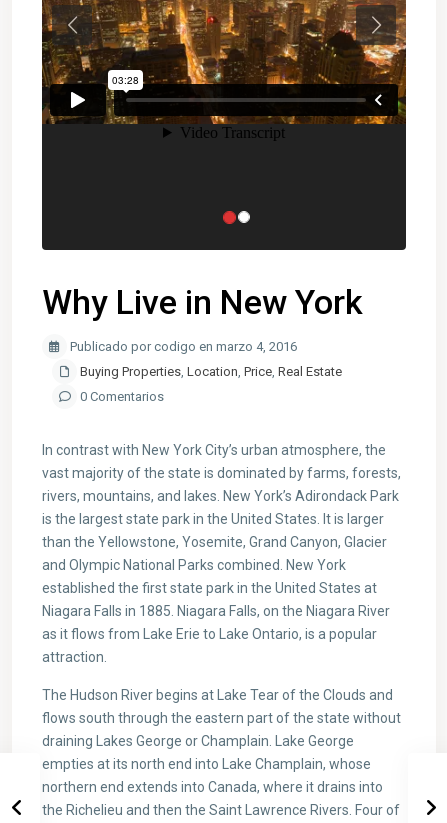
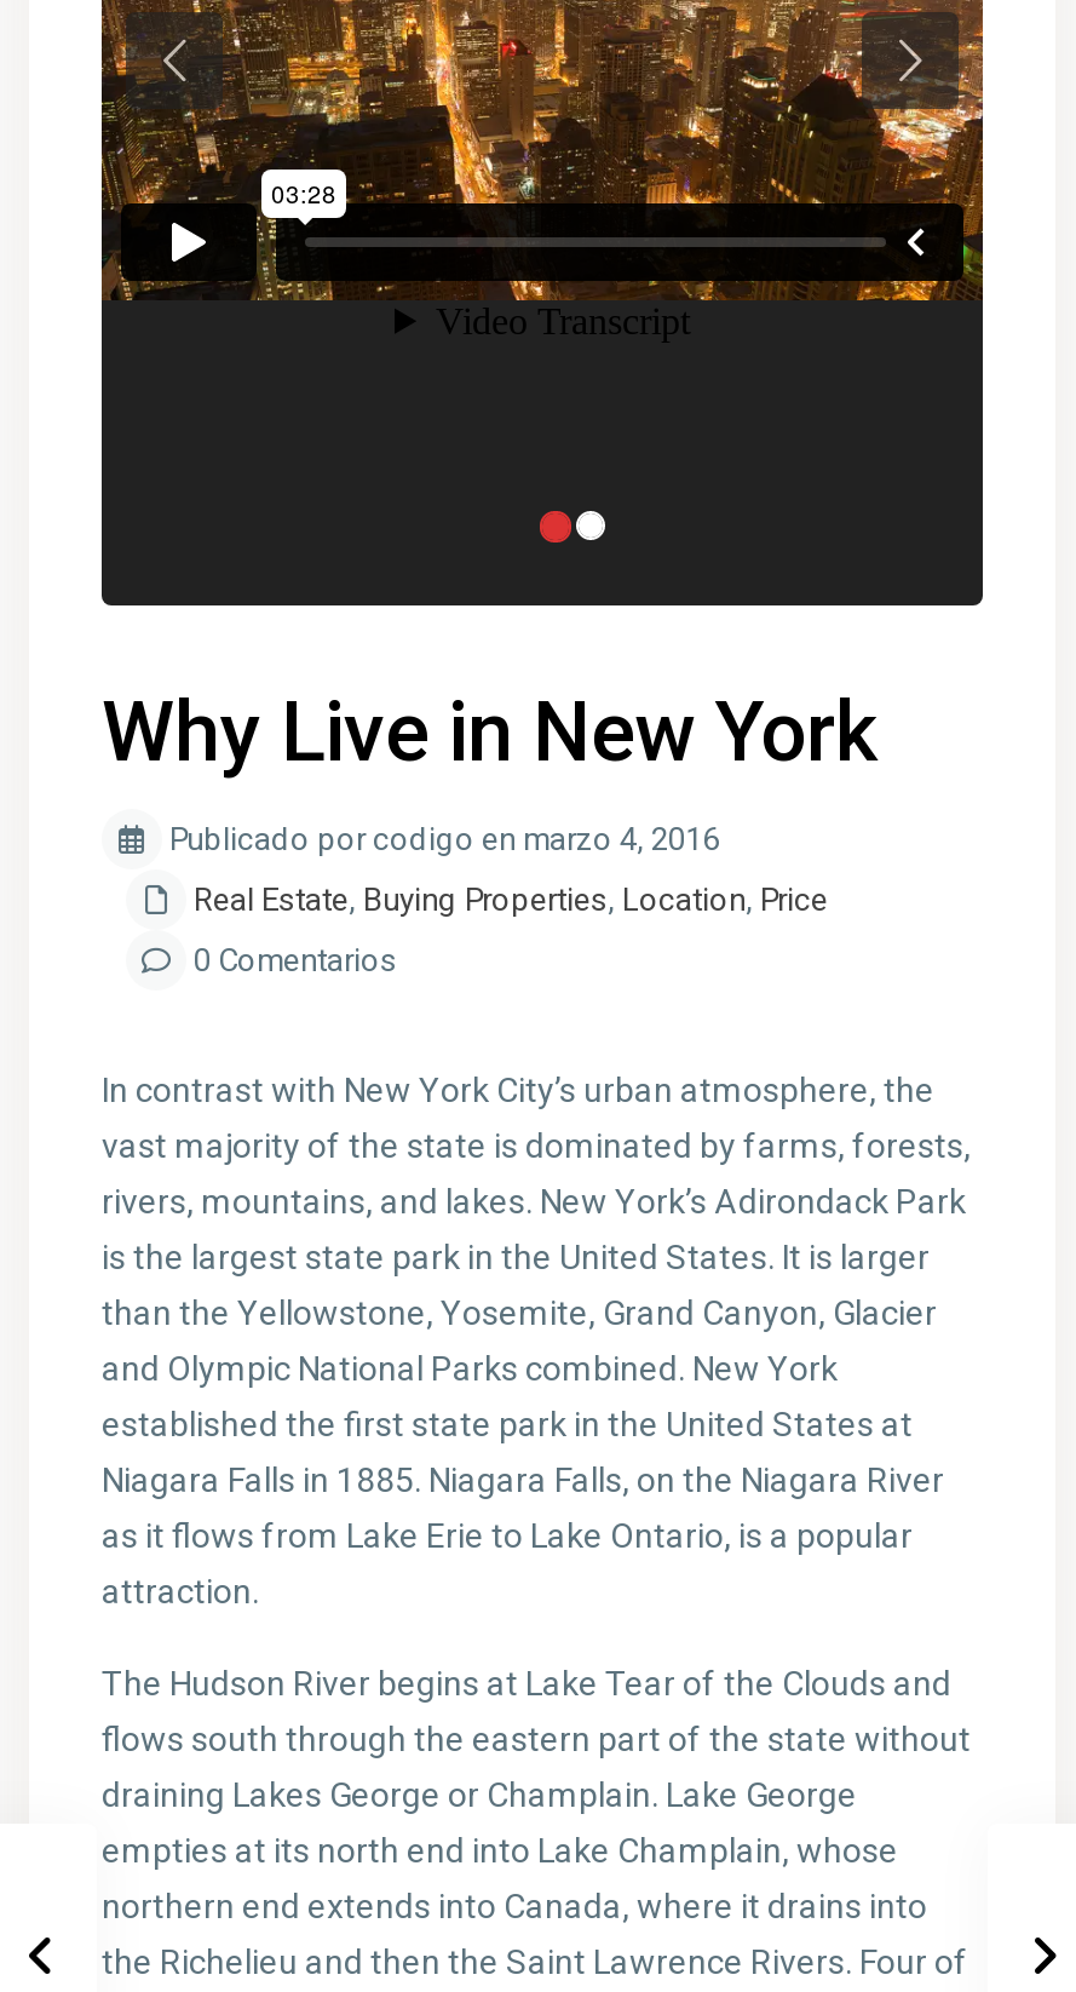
[80,364,342,379] Buying Properties, Location, Price, Real Estate -> [194,882,828,918] Real Estate, Buying Properties, Location, Price

